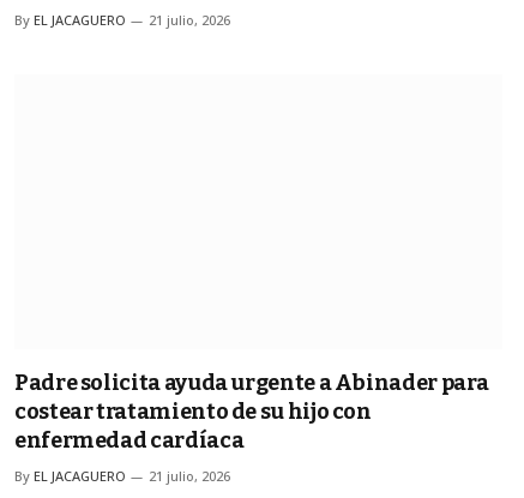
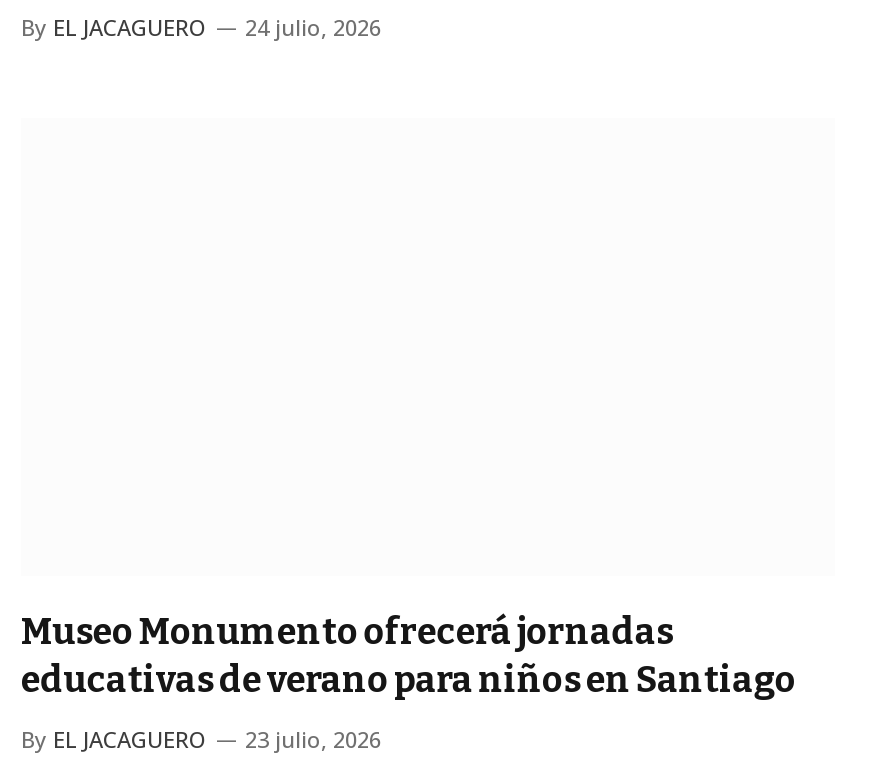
[14,10,230,28] By EL JACAGUERO 21 julio, 2026 -> [21,12,381,42] By EL JACAGUERO 24 julio, 2026
[14,369,488,453] Padre solicita ayuda urgente a Abinader para | costear tratamiento de su hijo con | enfermedad cardíaca -> [21,610,796,702] Museo Monumento ofrecerá jornadas | educativas de verano para niños en Santiago
[14,466,230,484] By EL JACAGUERO 21 julio, 2026 -> [21,724,381,754] By EL JACAGUERO 23 julio, 2026

